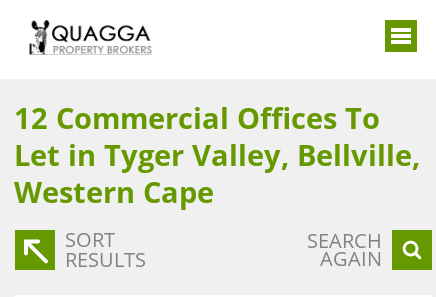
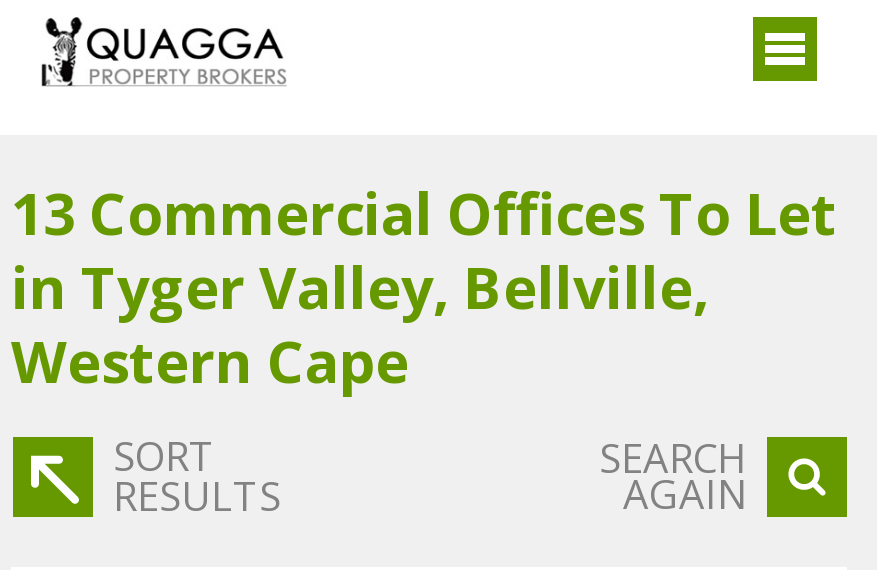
[14,98,420,174] 12 Commercial Offices To | Let in Tyger Valley, Bellville, -> [11,174,837,326] 13 Commercial Offices To Let | in Tyger Valley, Bellville,

